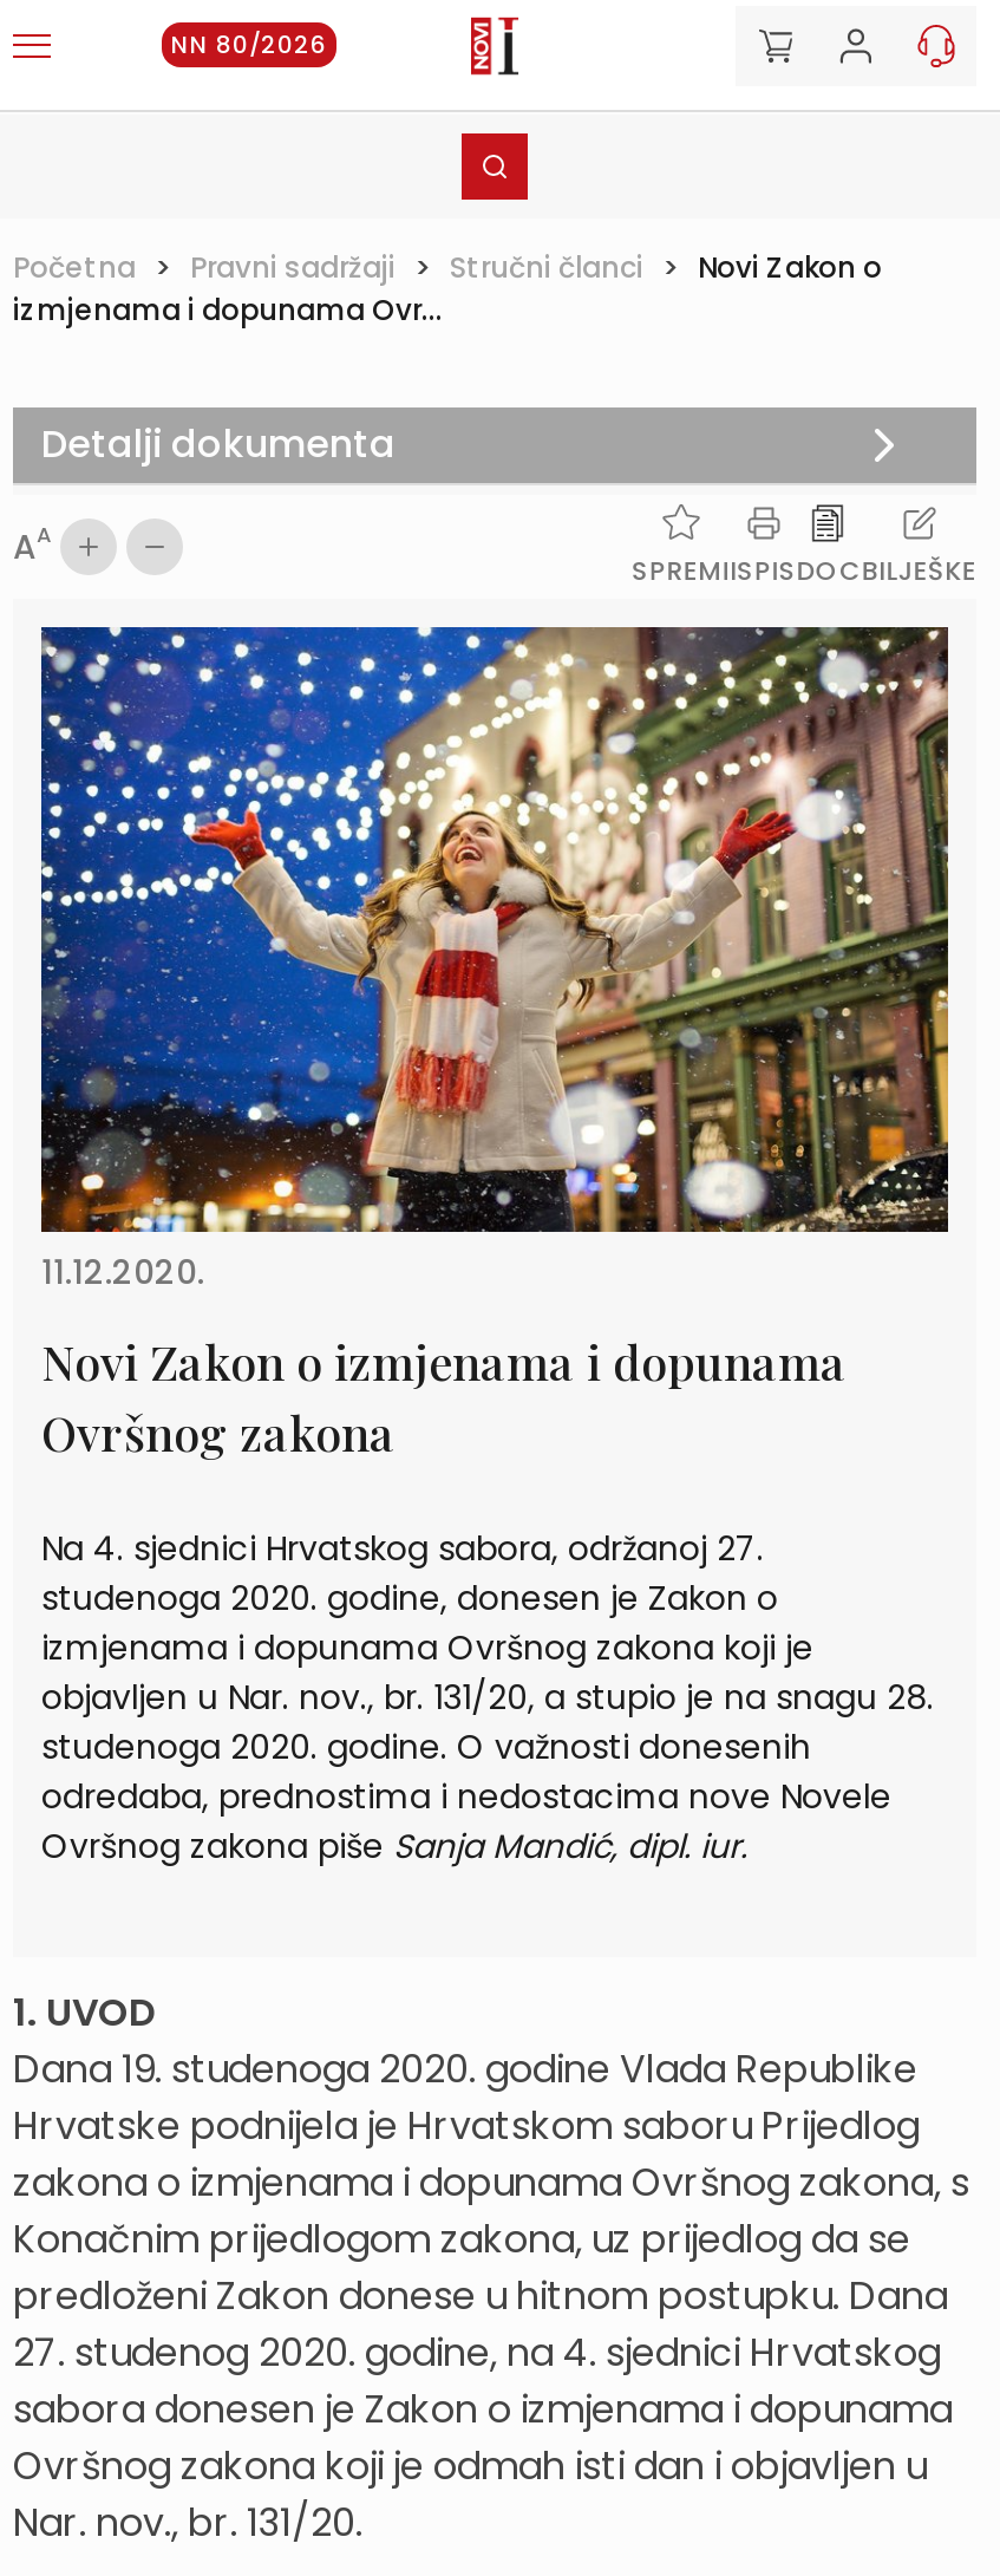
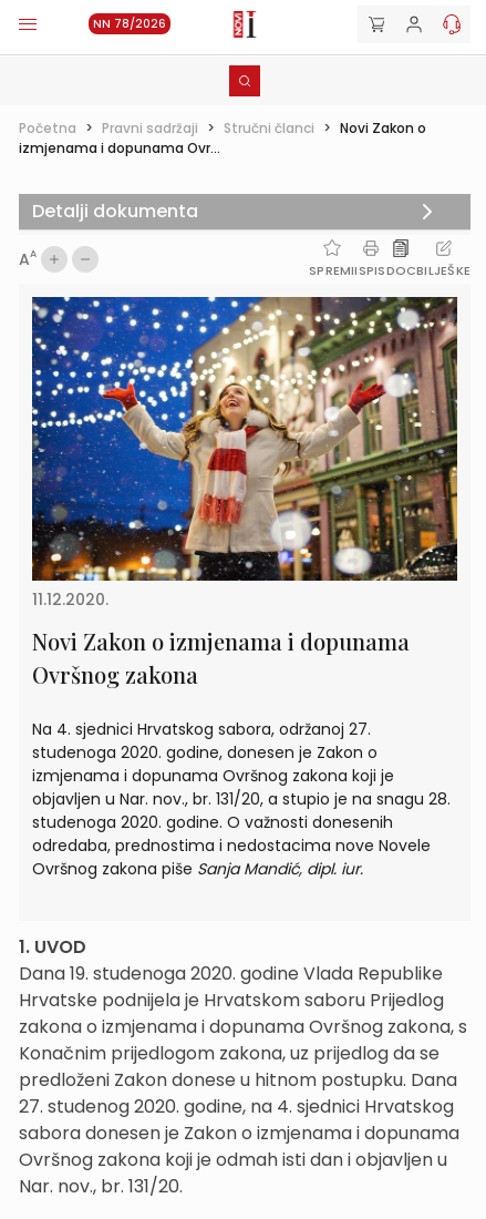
[171,27,327,63] NN 80/2026 -> [93,16,166,32] NN 78/2026

